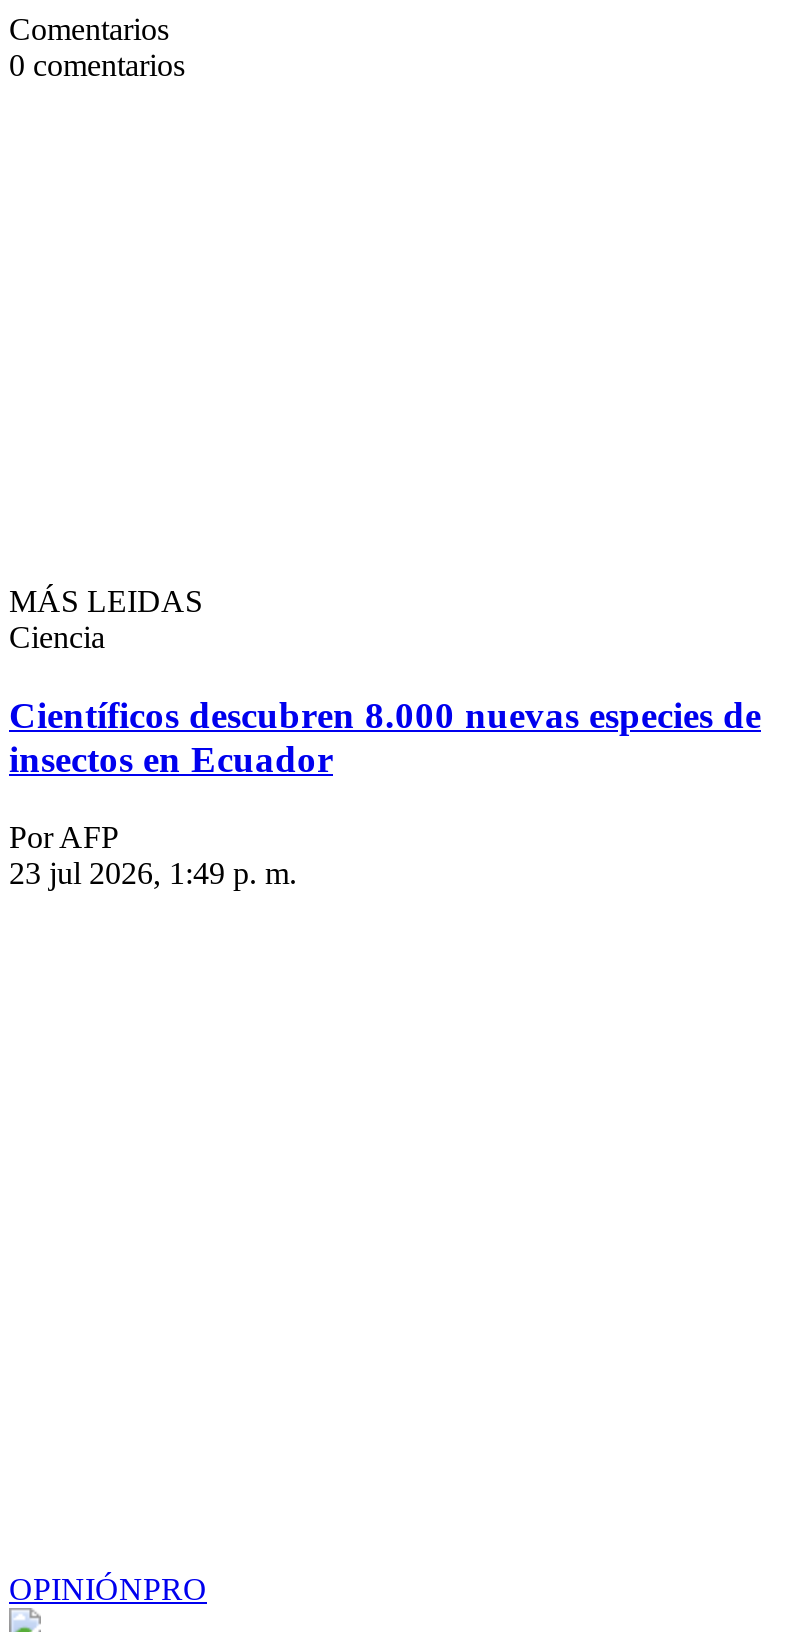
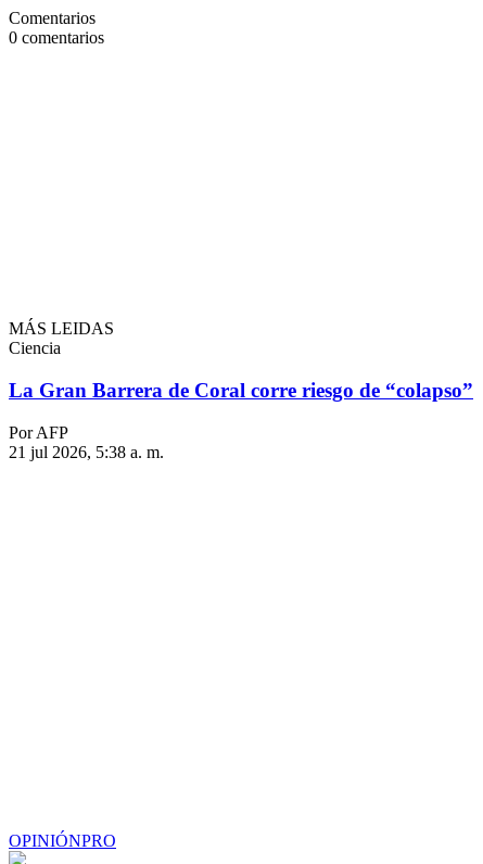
[9,694,761,780] Científicos descubren 8.000 nuevas especies de | insectos en Ecuador -> [9,379,473,402] La Gran Barrera de Coral corre riesgo de “colapso”
[9,856,297,890] 23 jul 2026, 1:49 p. m. -> [9,443,164,461] 21 jul 2026, 5:38 a. m.

